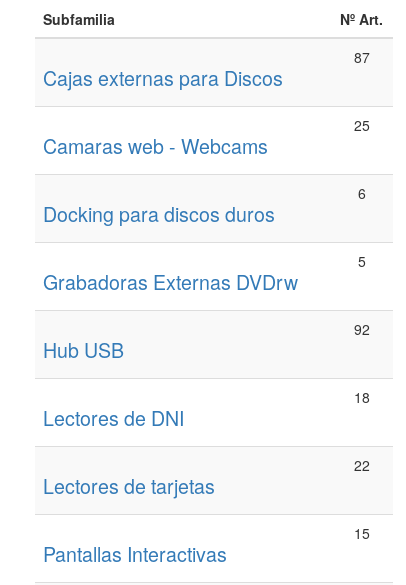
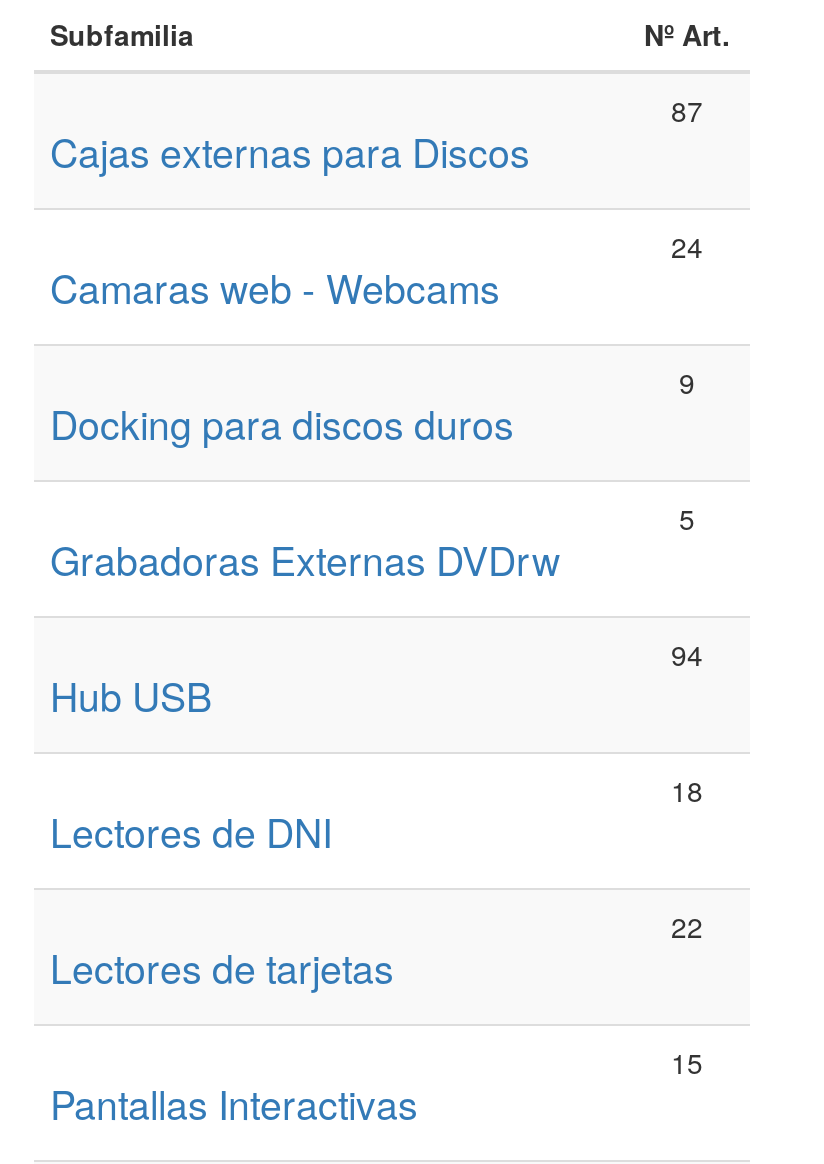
[353,115,369,135] 25 -> [671,226,703,266] 24
[357,183,365,203] 6 -> [679,362,695,402] 9
[353,319,369,339] 92 -> [671,634,703,674] 94

